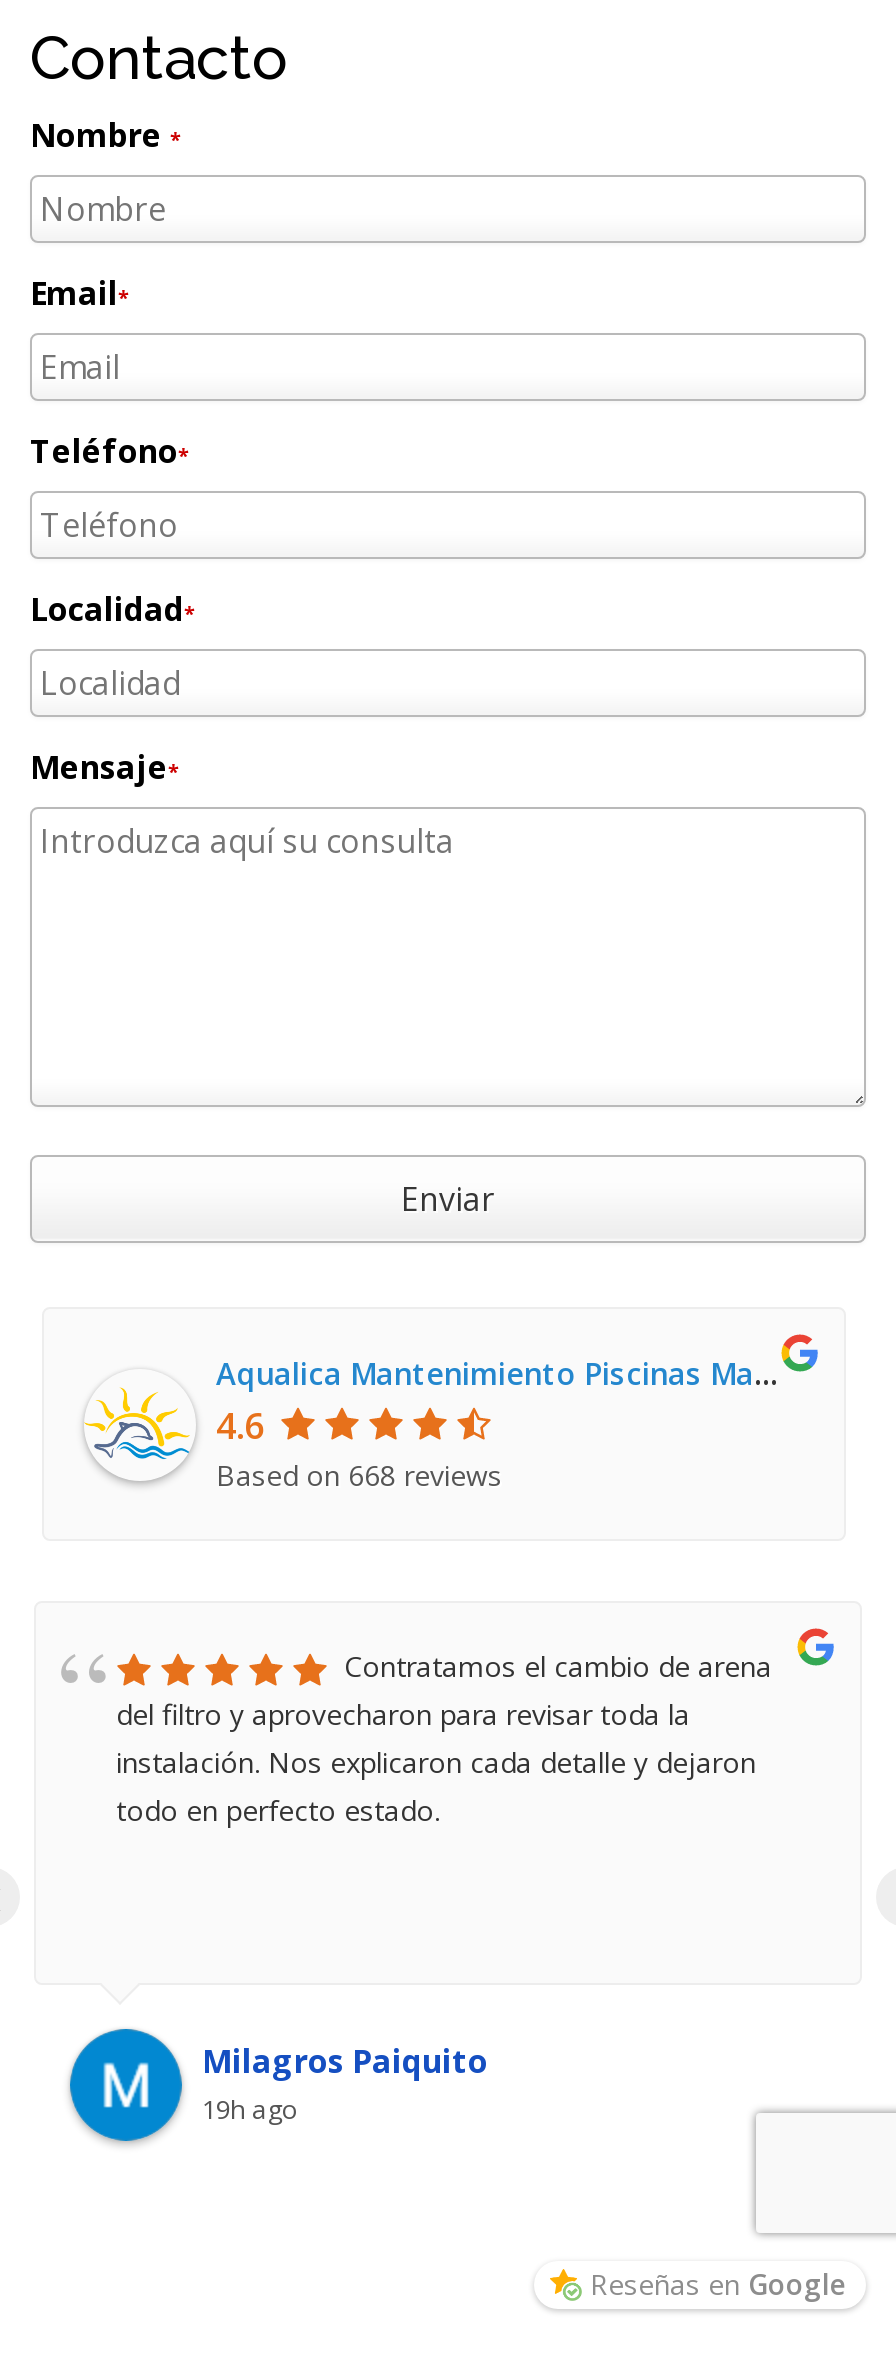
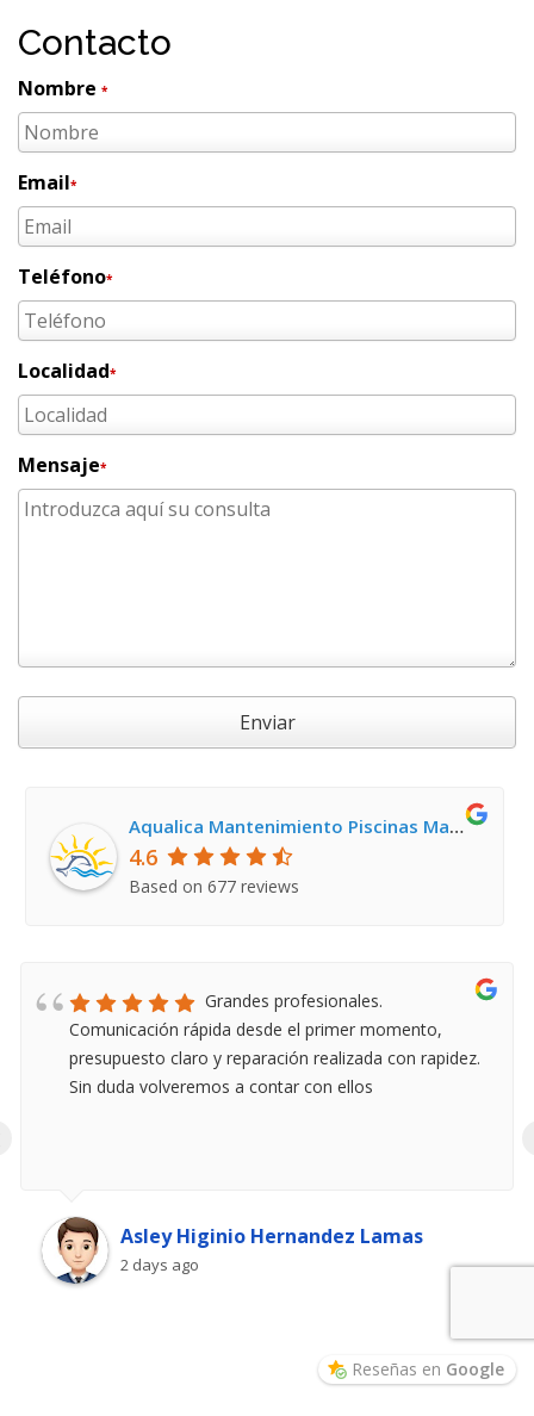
[216,1456,502,1494] Based on 668 reviews -> [129,875,299,898] Based on 677 reviews
[116,1648,772,1830] Contratamos el cambio de arena | del filtro y aprovecharon para revisar toda la | instalación. Nos explicaron cada detalle y dejaron | todo en perfecto estado. -> [69,990,480,1098] Grandes profesionales. | Comunicación rápida desde el primer momento, | presupuesto claro y reparación realizada con rapidez. | Sin duda volveremos a contar con ellos
[68,2027,488,2143] [image] | Milagros Paiquito | 19h ago -> [42,1216,423,1285] [image] | Asley Higinio Hernandez Lamas | 2 days ago

